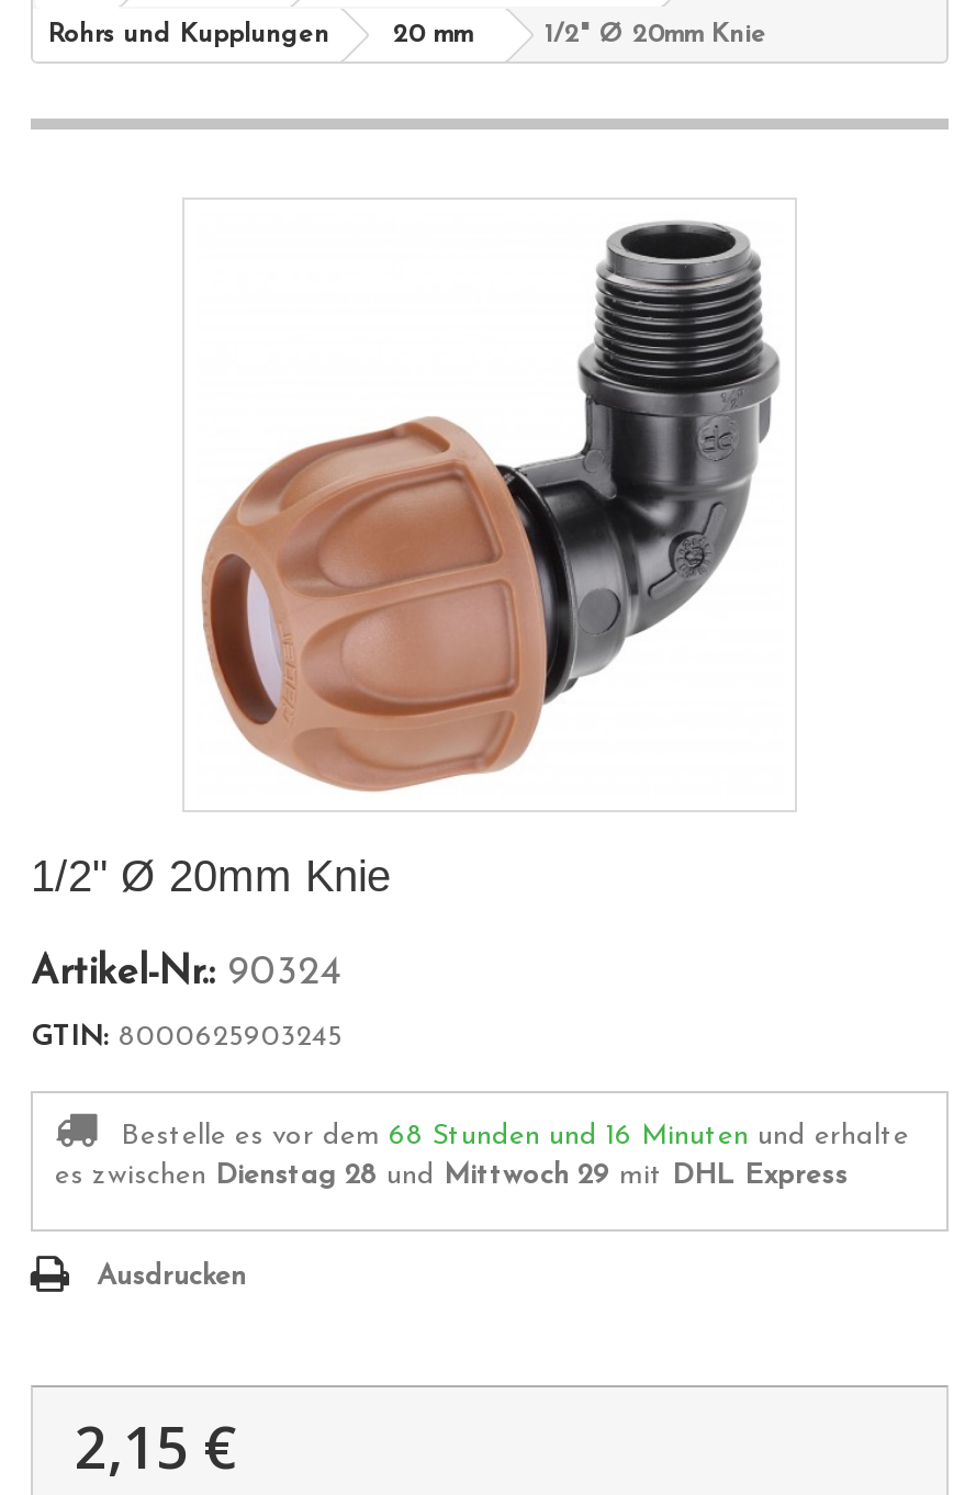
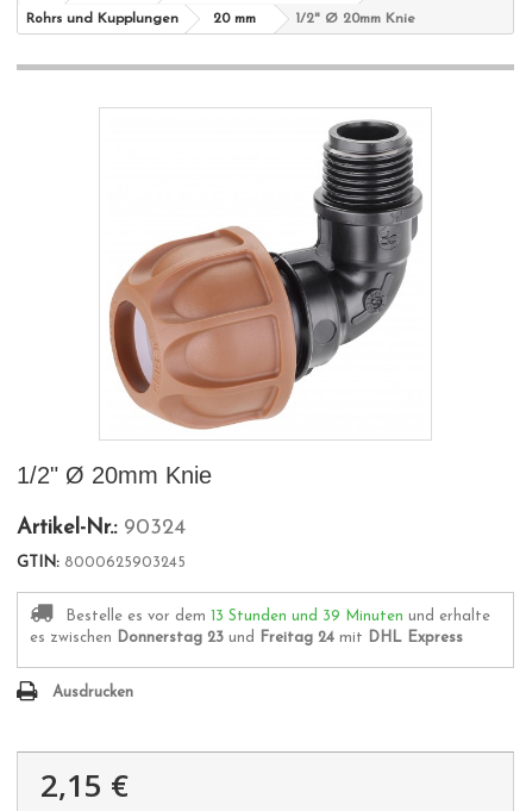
[112,1122,909,1150] Bestelle es vor dem 68 Stunden und 16 Minuten und erhalte -> [61,609,490,624] Bestelle es vor dem 13 Stunden und 39 Minuten und erhalte
[55,1161,848,1190] es zwischen Dienstag 28 und Mittwoch 29 mit DHL Express -> [30,630,463,645] es zwischen Donnerstag 23 und Freitag 24 mit DHL Express

